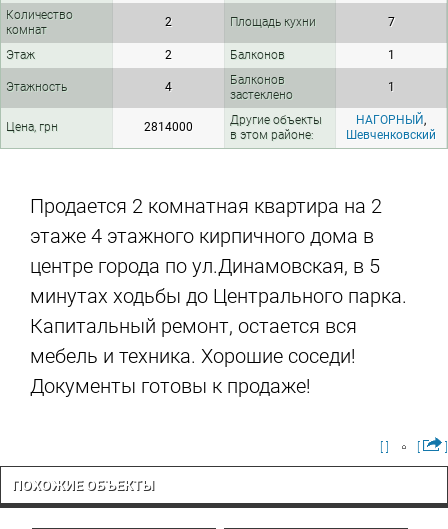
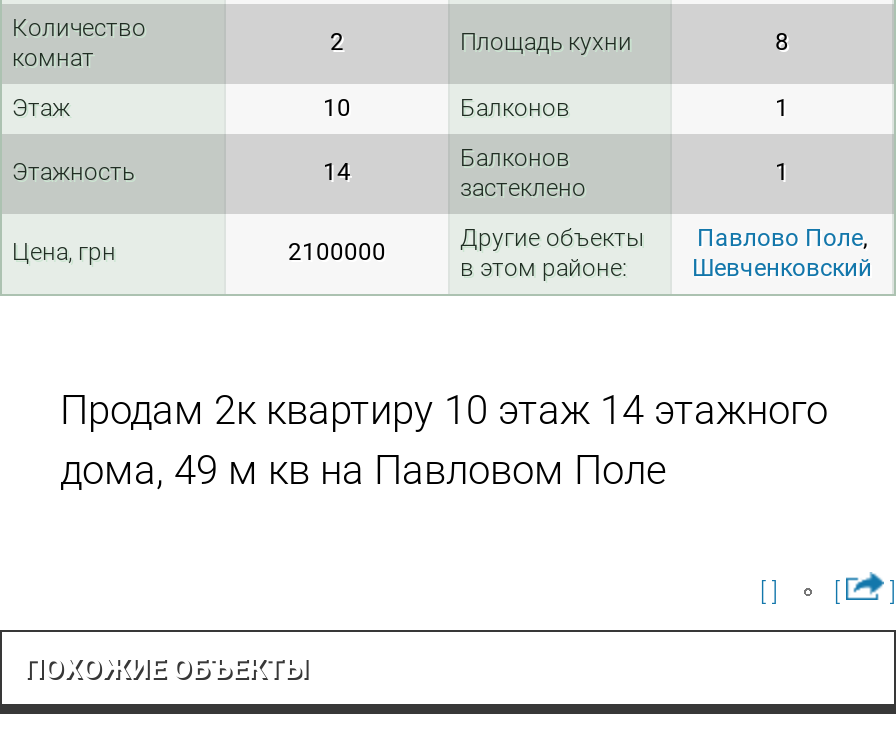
[387,15,394,29] 7 -> [775,28,789,56] 8
[165,48,172,62] 2 -> [323,94,351,122] 10
[165,80,172,94] 4 -> [323,158,351,186] 14
[356,113,424,127] НАГОРНЫЙ -> [697,224,863,252] Павлово Поле
[144,120,193,134] 2814000 -> [288,238,386,266] 2100000
[30,194,407,398] Продается 2 комнатная квартира на 2 | этаже 4 этажного кирпичного дома в | центре города по ул.Динамовская, в 5 | минутах ходьбы до Центрального парка. | Капитальный ремонт, остается вся | мебель и техника. Хорошие соседи! | Документы готовы к продаже! -> [60,386,828,494] Продам 2к квартиру 10 этаж 14 этажного | дома, 49 м кв на Павловом Поле

